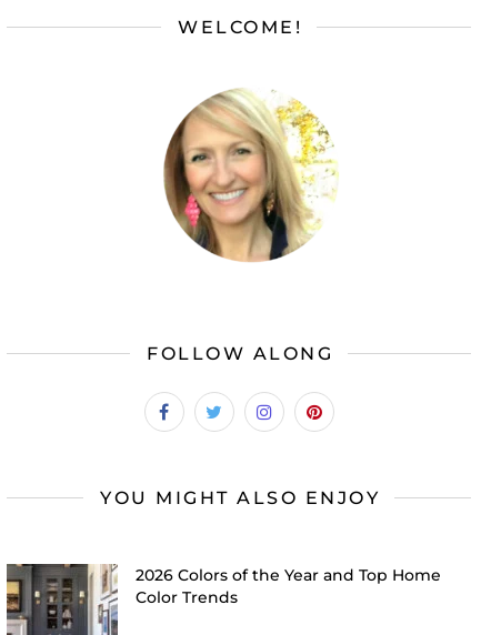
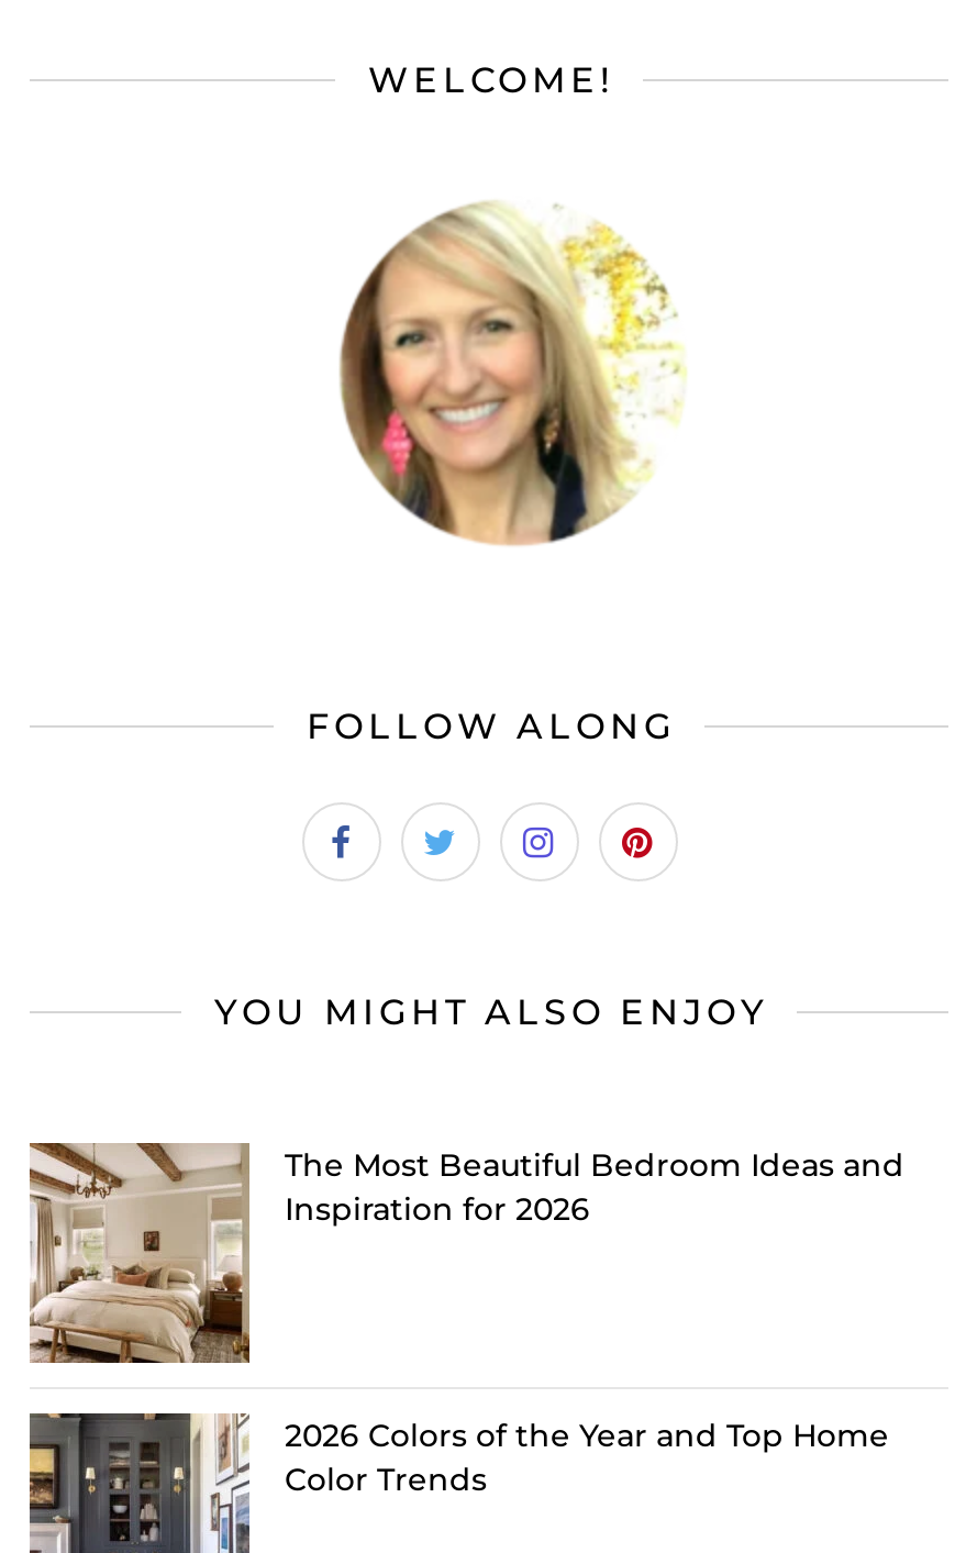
none -> [30,1142,904,1366] [image] | The Most Beautiful Bedroom Ideas and | Inspiration for 2026

